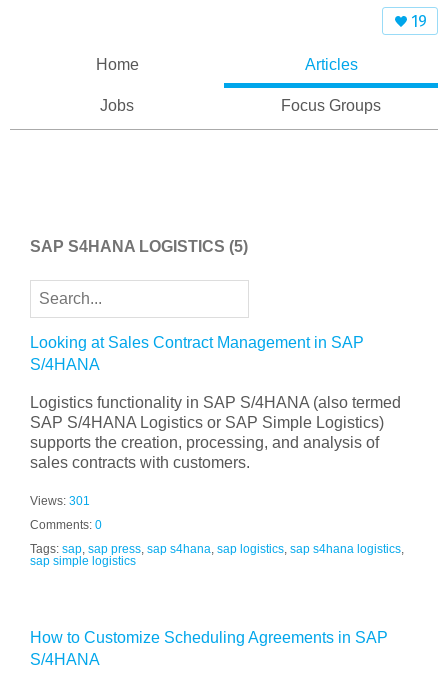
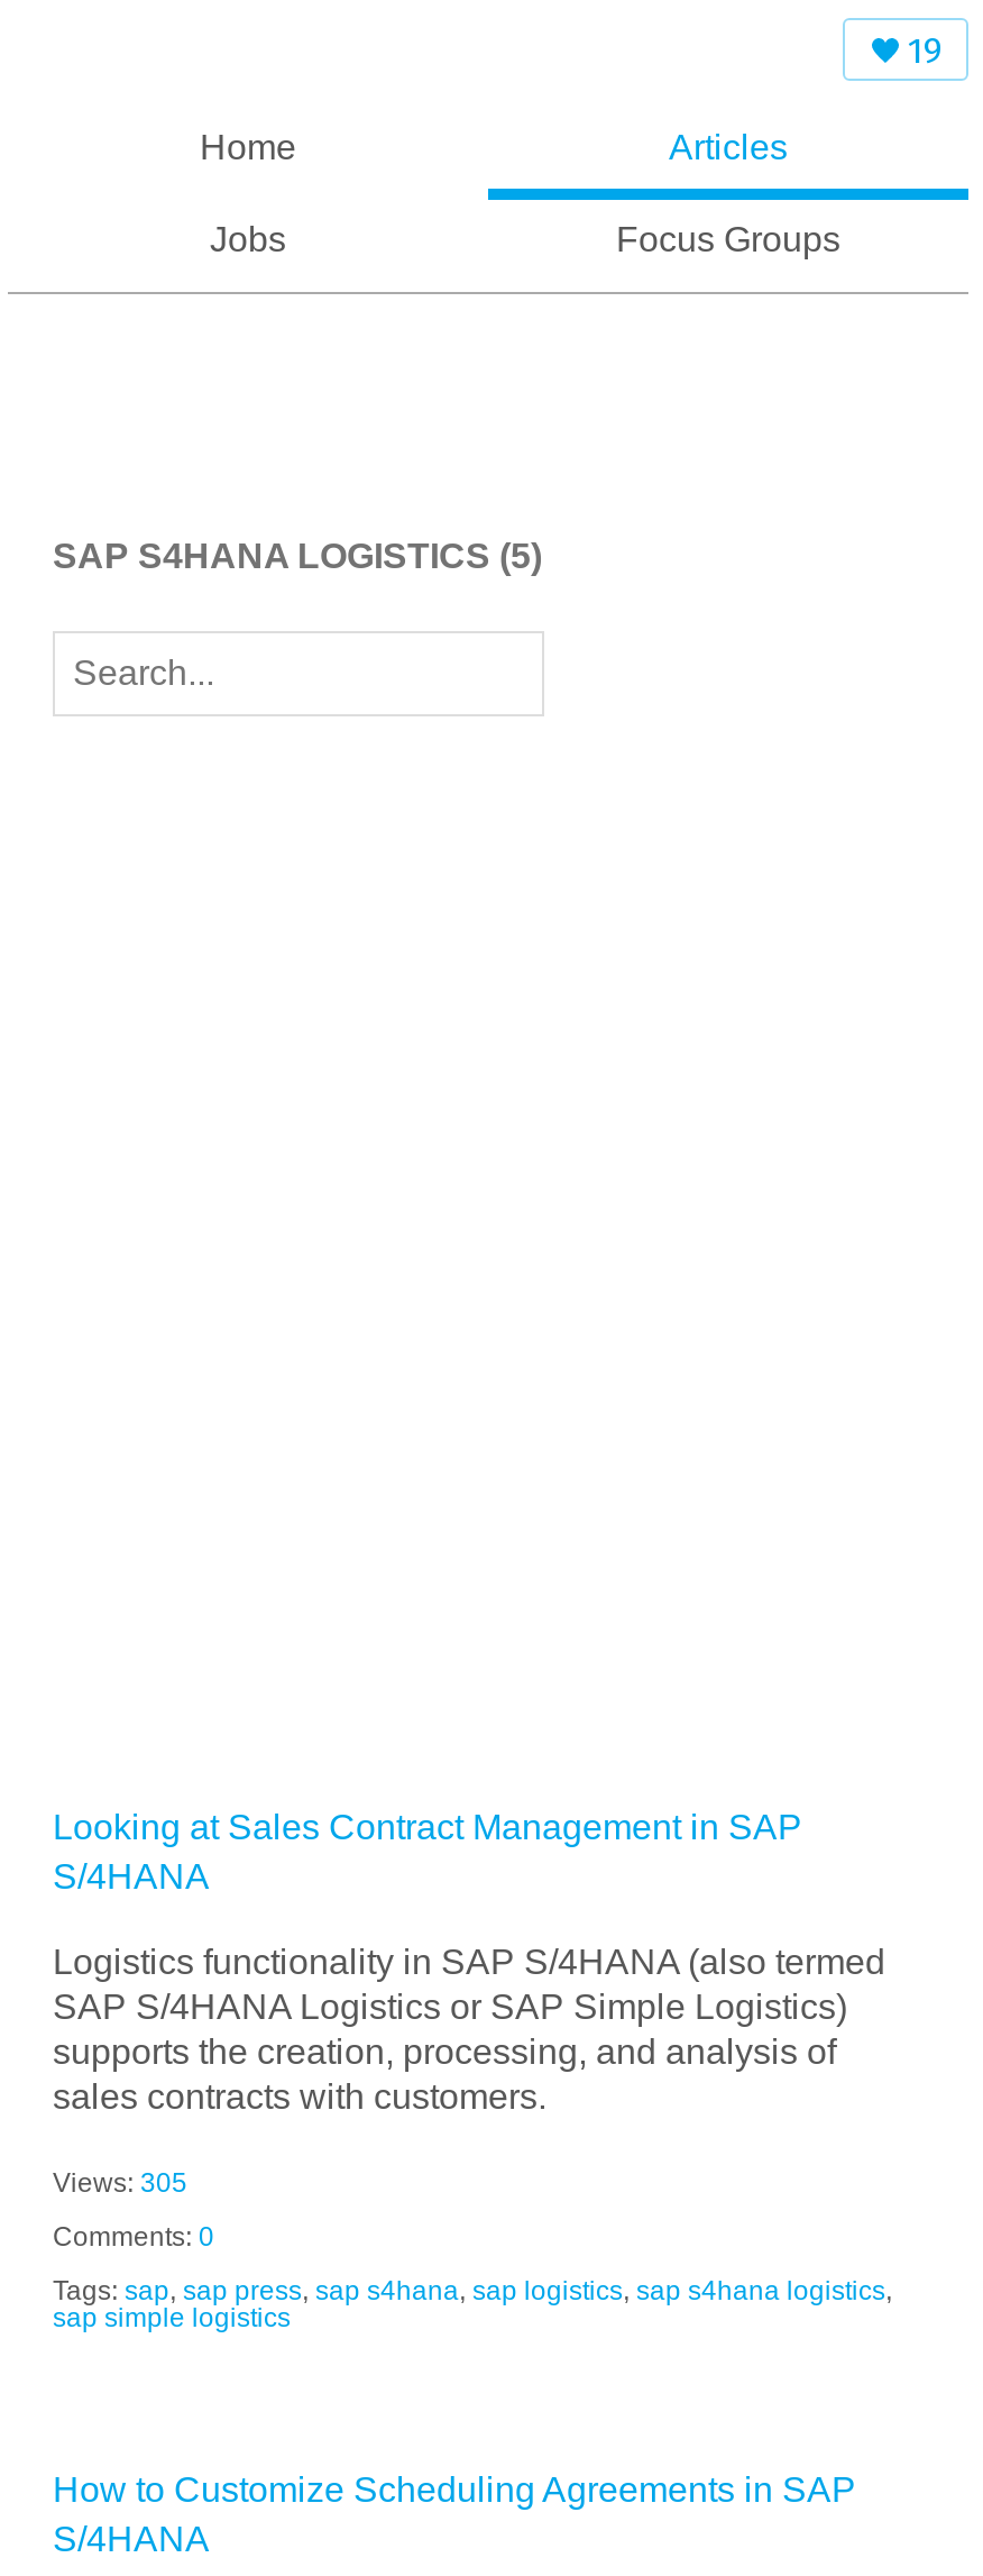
[30,494,90,508] Views: 301 -> [53,2167,187,2198] Views: 305

